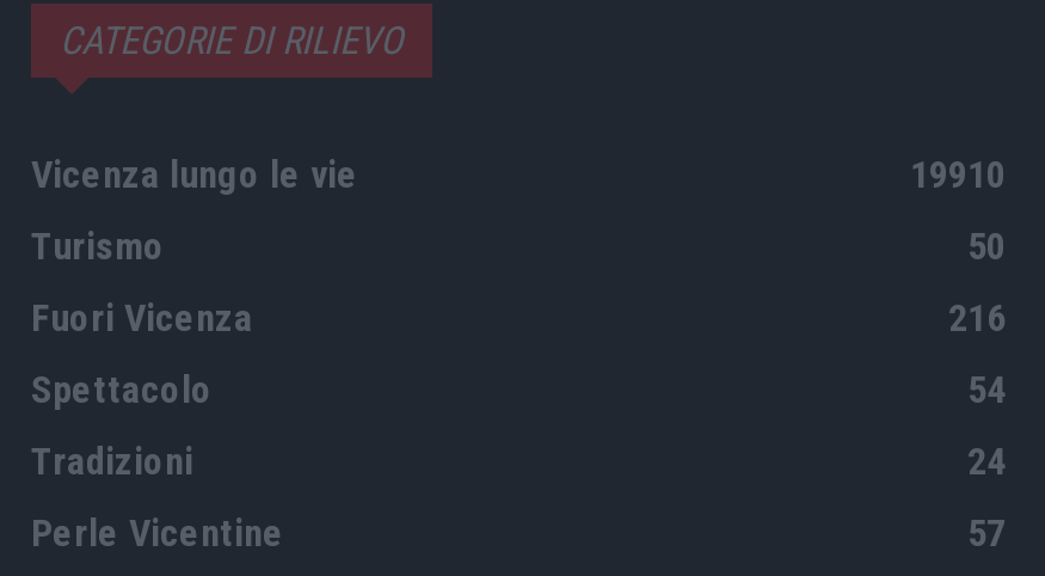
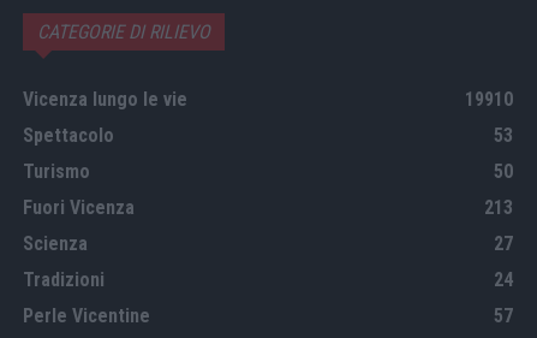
none -> [23,124,513,147] Spettacolo | 53
[948,294,1006,340] 216 -> [484,196,513,219] 213
[31,366,1006,412] Spettacolo | 54 -> [23,232,513,255] Scienza | 27

